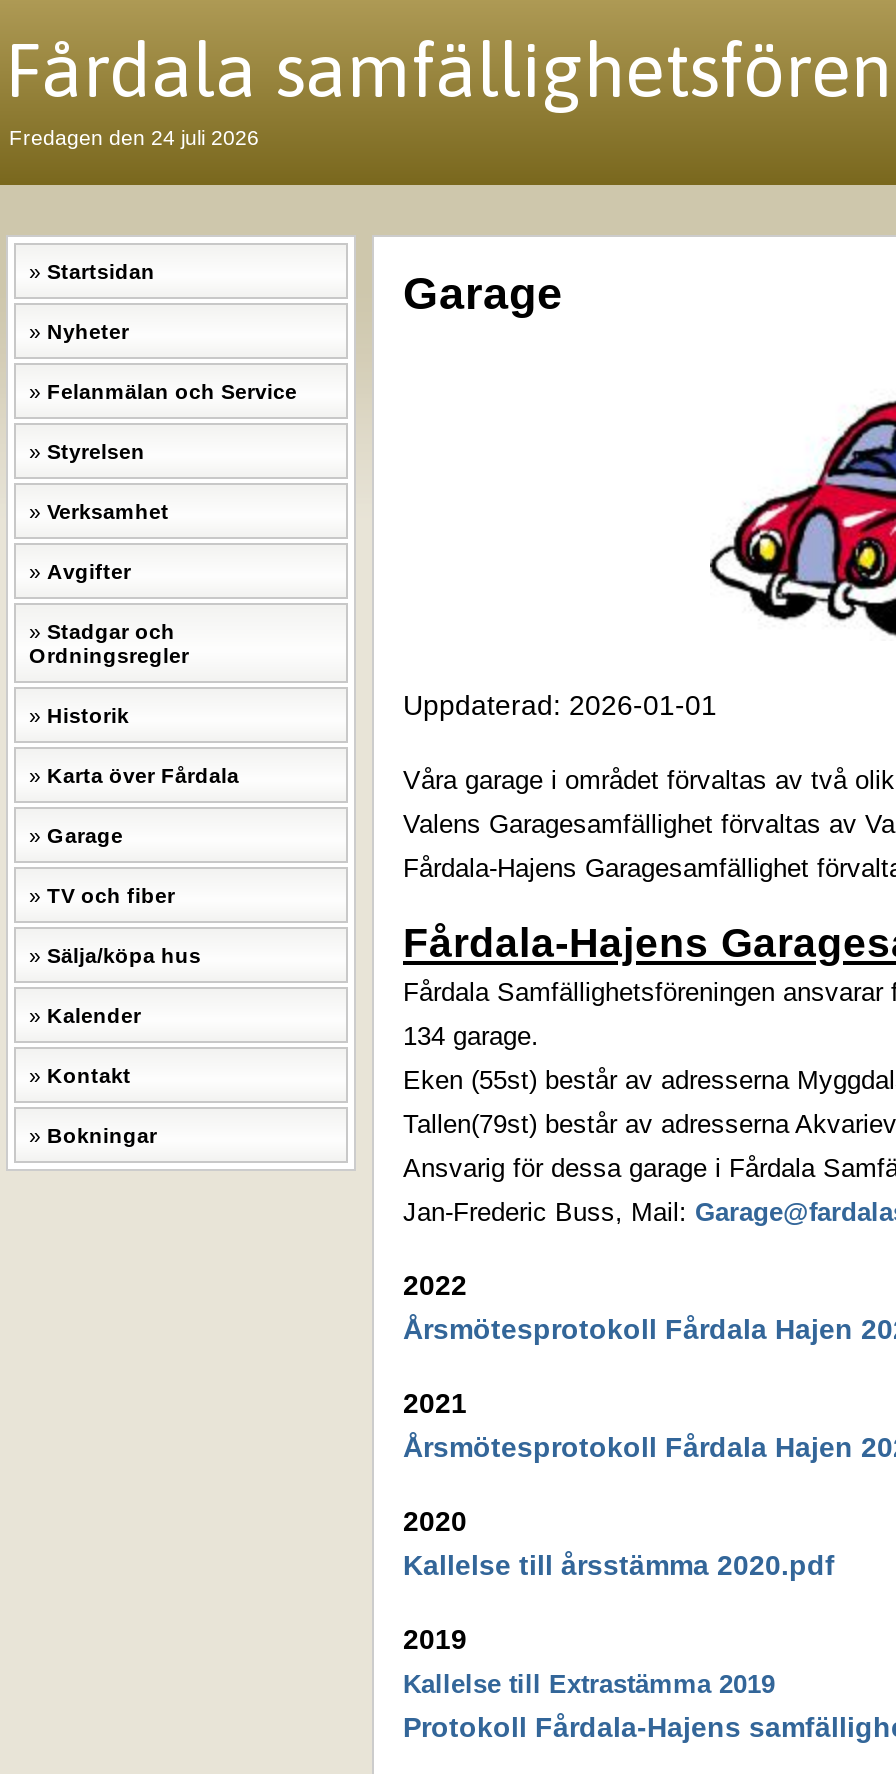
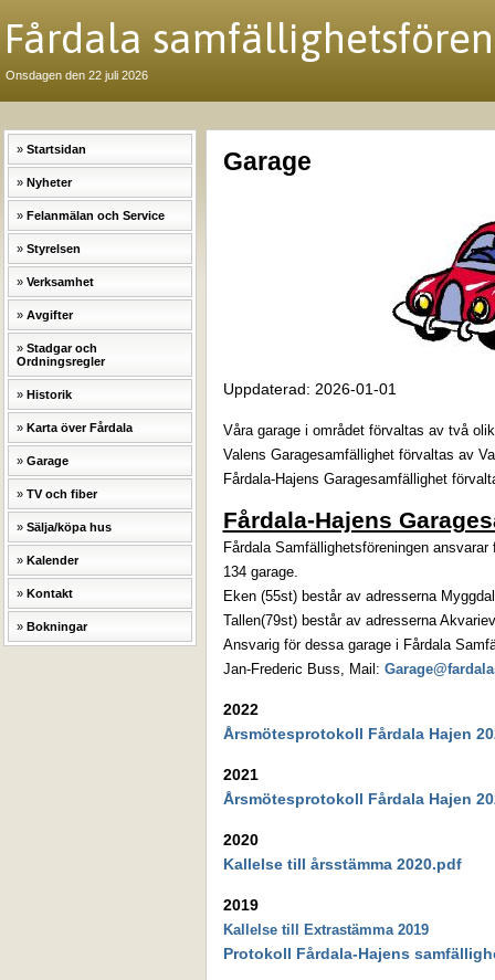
[9,125,259,149] Fredagen den 24 juli 2026 -> [5,69,148,82] Onsdagen den 22 juli 2026

